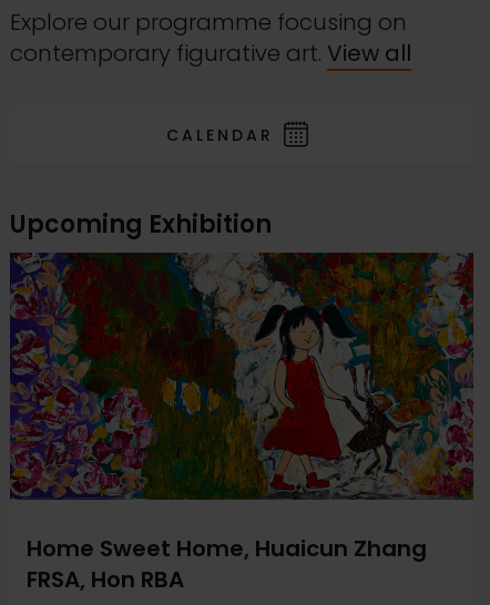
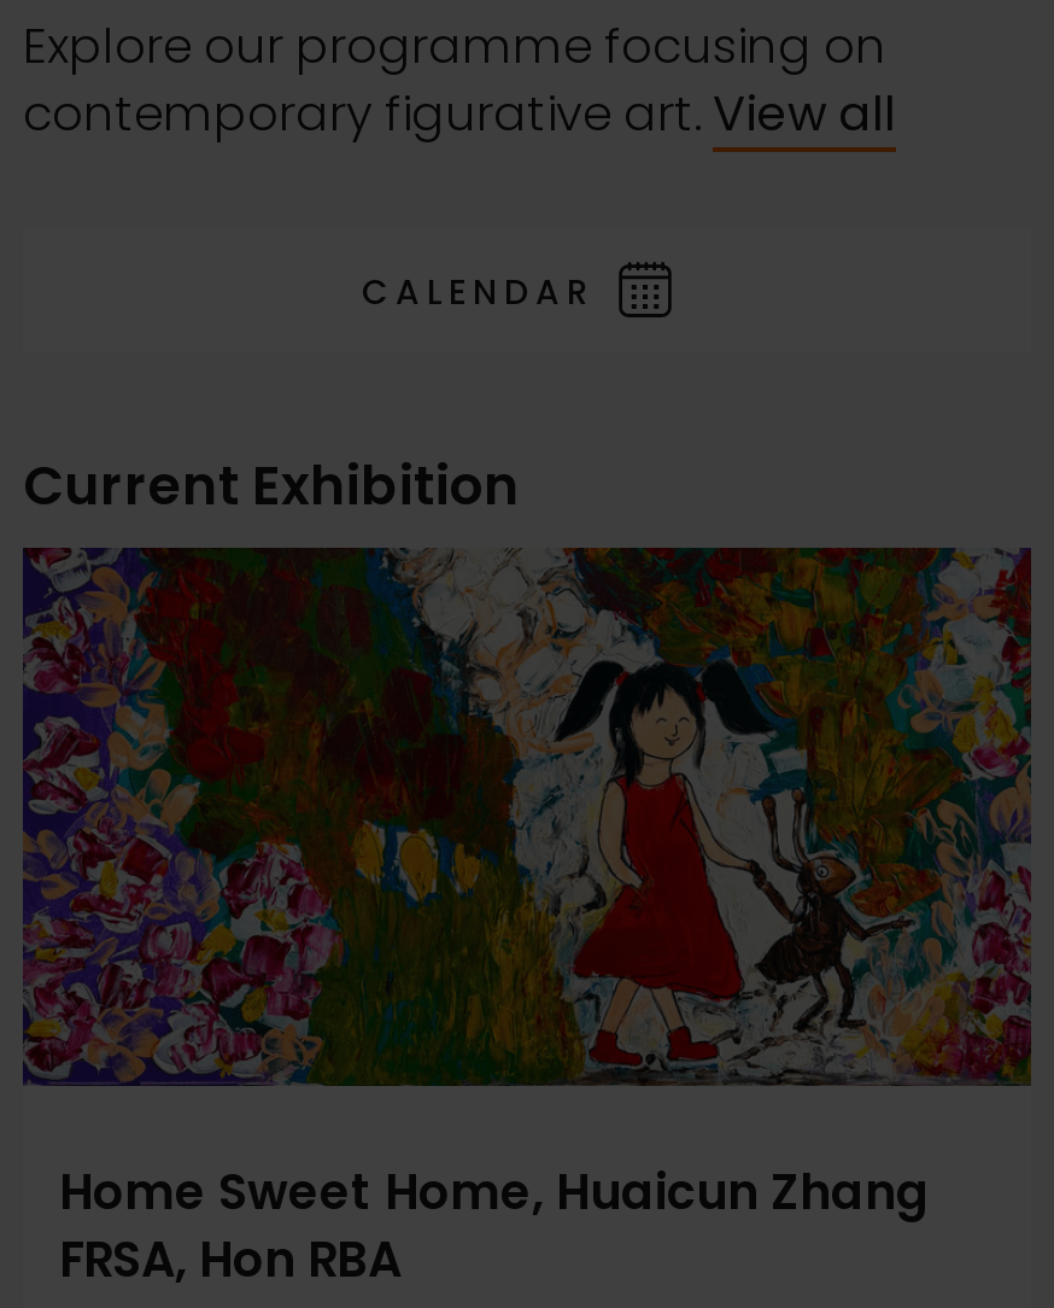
[10,207,272,242] Upcoming Exhibition -> [23,449,520,524] Current Exhibition

